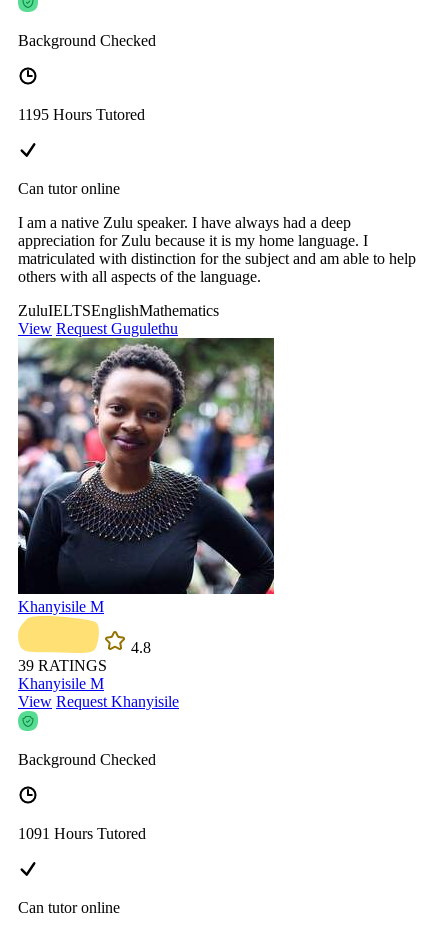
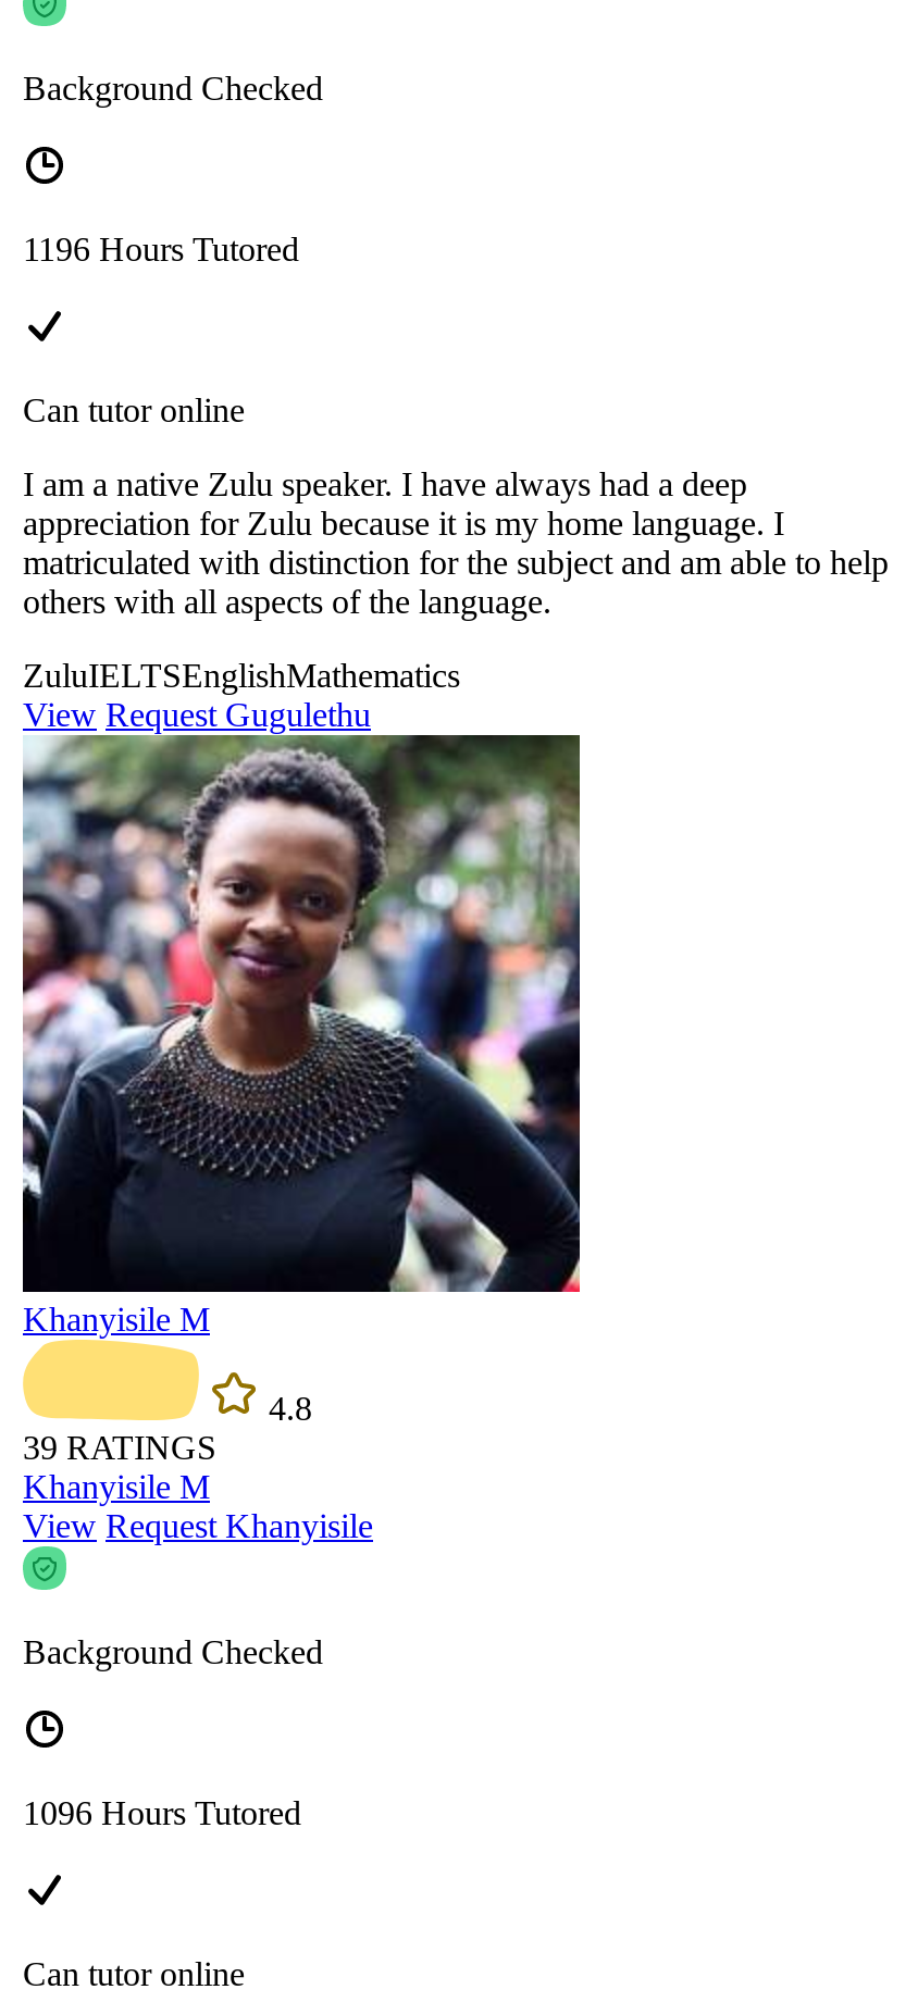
[18,106,145,123] 1195 Hours Tutored -> [23,230,299,267] 1196 Hours Tutored
[18,825,146,842] 1091 Hours Tutored -> [23,1794,301,1831] 1096 Hours Tutored

